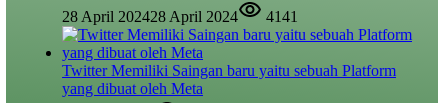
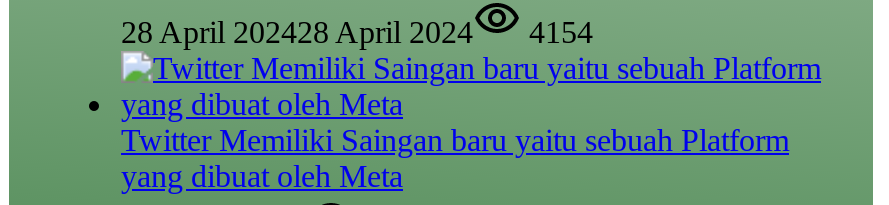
[62,8,298,25] 28 April 202428 April 2024 4141 -> [121,15,593,49] 28 April 202428 April 2024 4154

